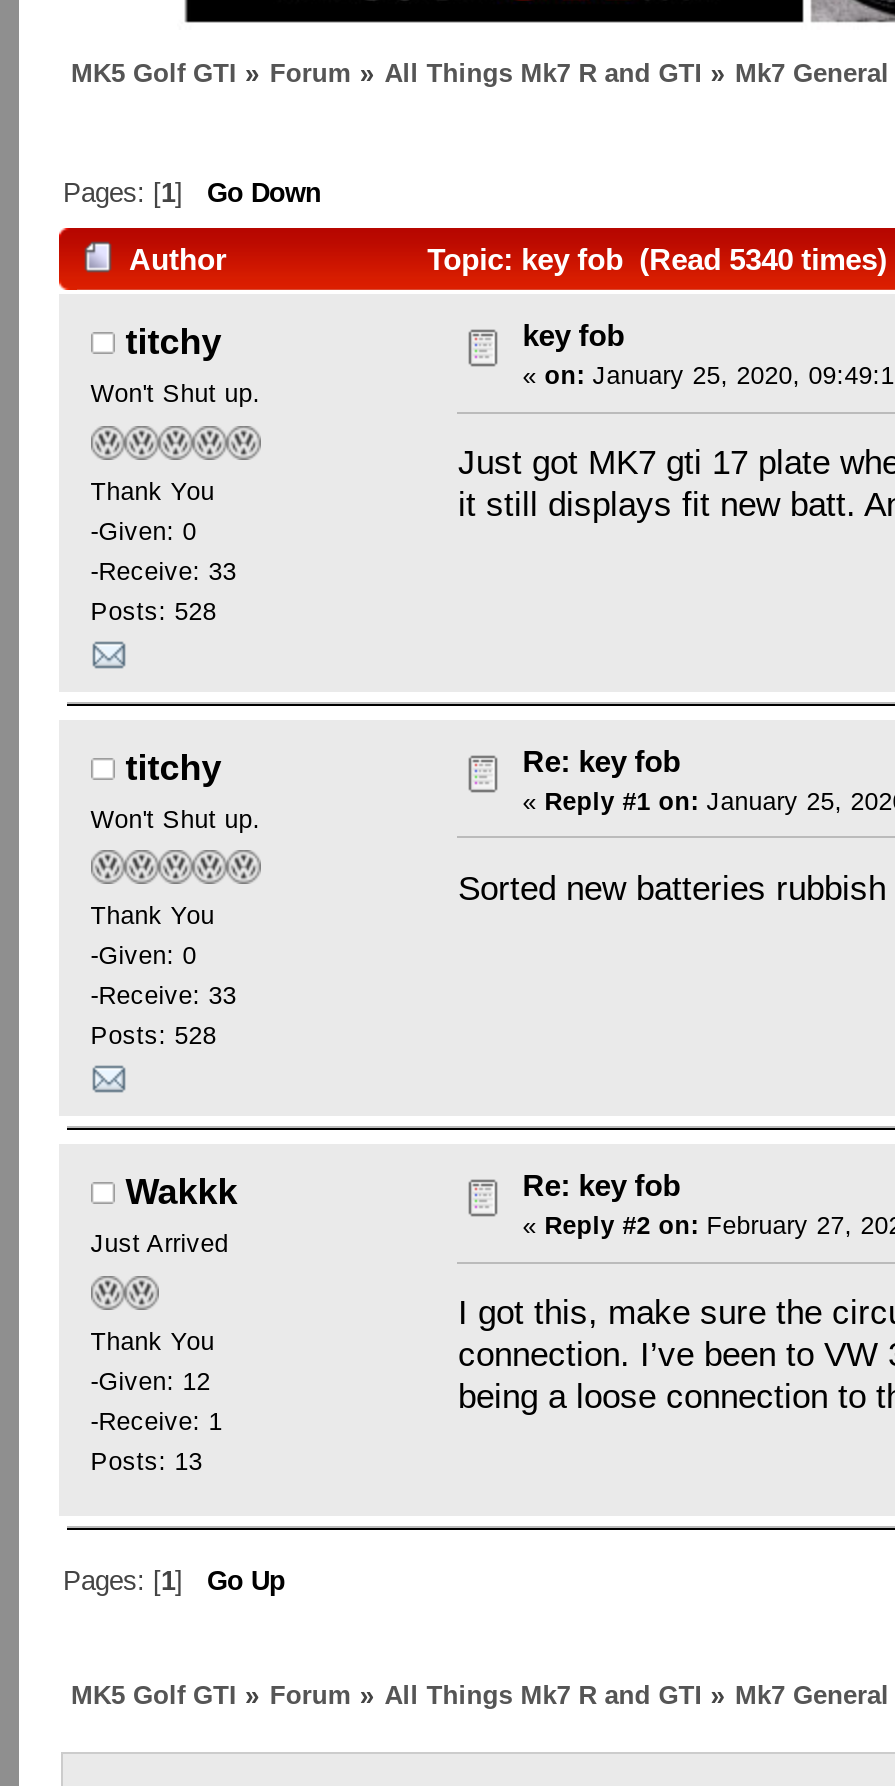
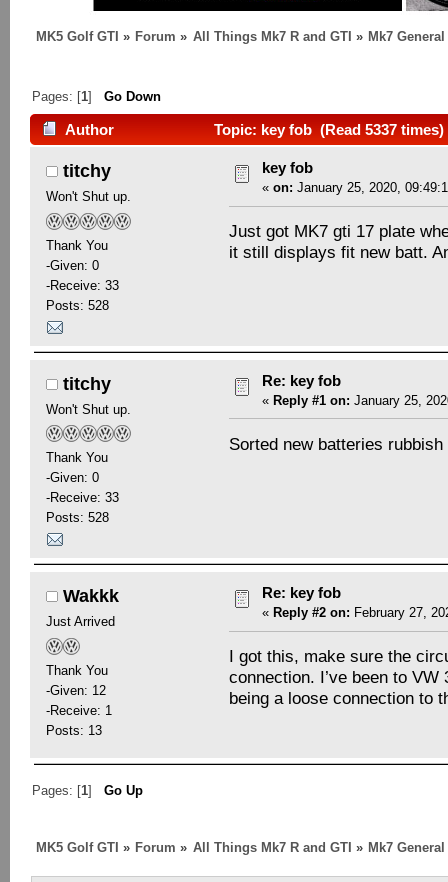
[419,243,887,277] Topic: key fob (Read 5340 times) -> [210,121,444,138] Topic: key fob (Read 5337 times)

